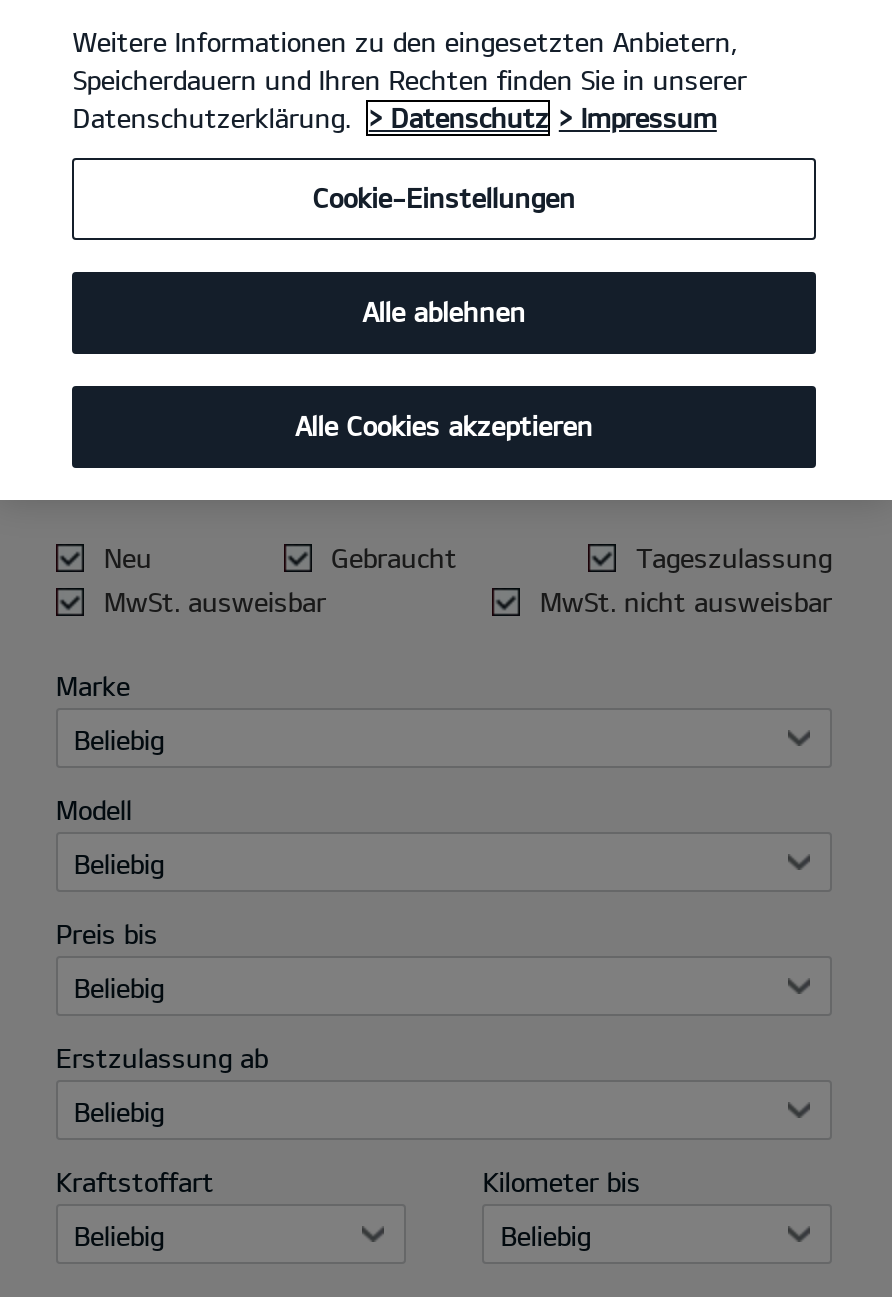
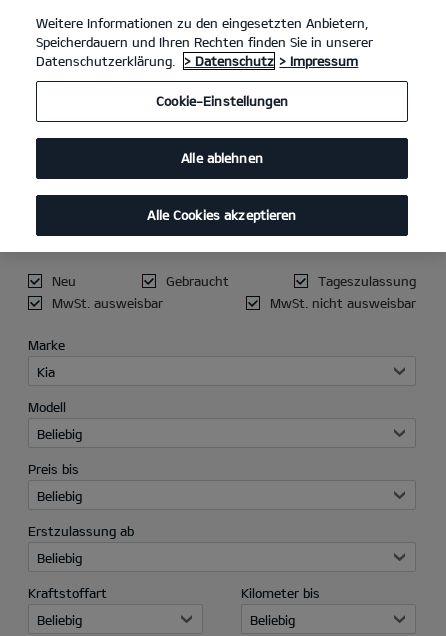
[74,724,164,756] Beliebig -> [37,364,55,380] Kia

